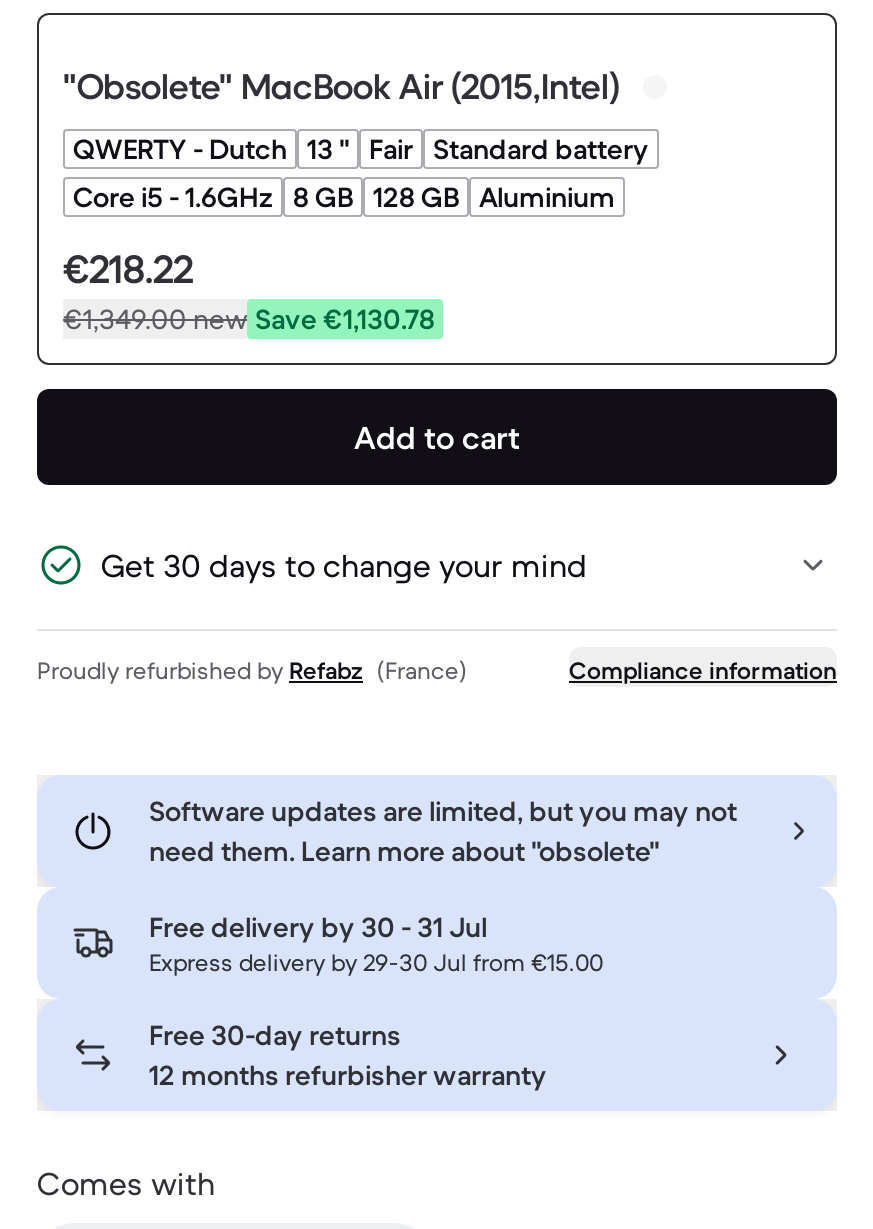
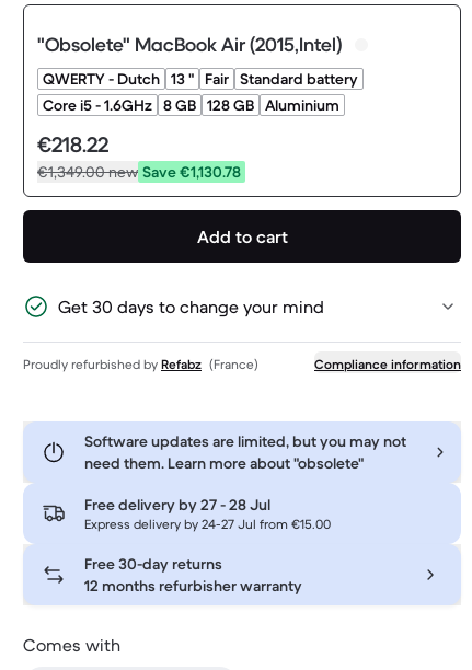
[149,909,487,945] Free delivery by 30 - 31 Jul -> [84,495,270,515] Free delivery by 27 - 28 Jul
[149,947,603,977] Express delivery by 29-30 Jul from €15.00 -> [84,516,331,532] Express delivery by 24-27 Jul from €15.00

